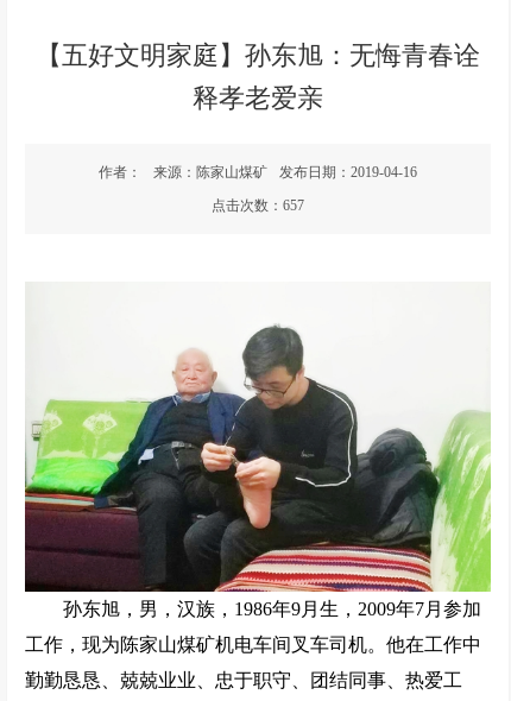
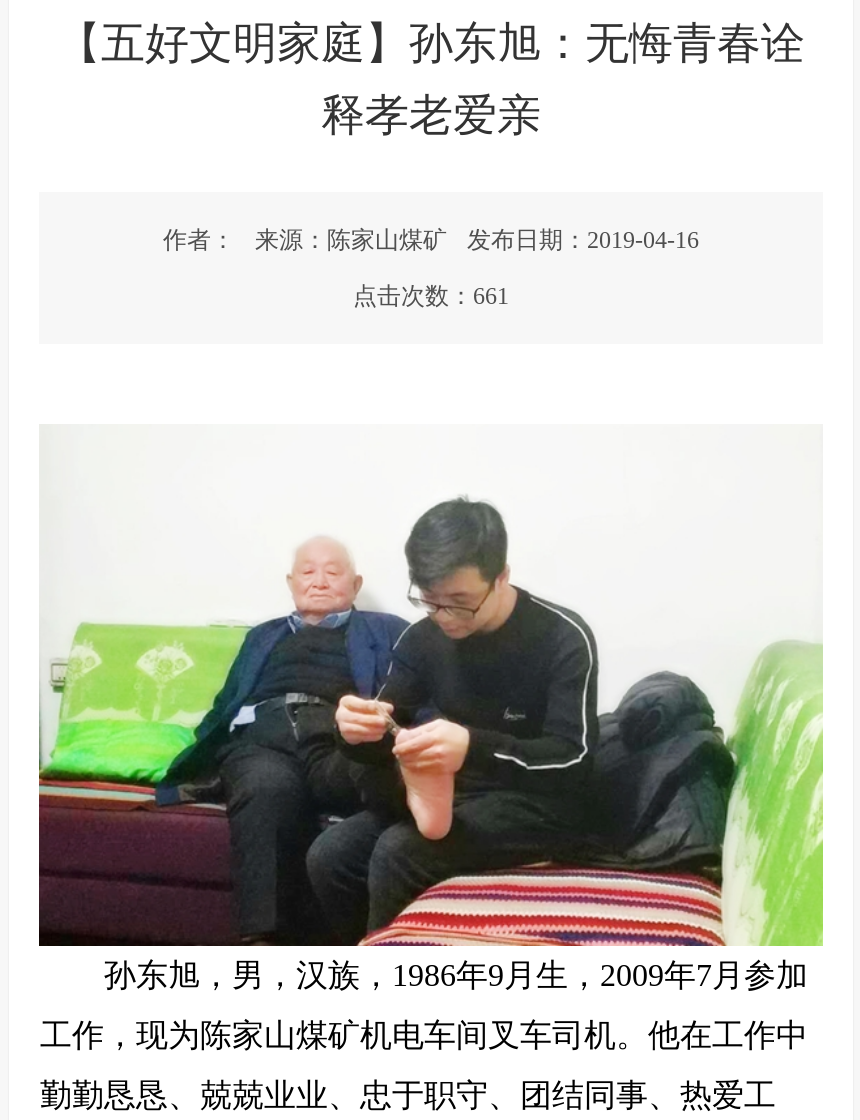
[212,197,304,214] 点击次数：657 -> [353,282,509,310] 点击次数：661

